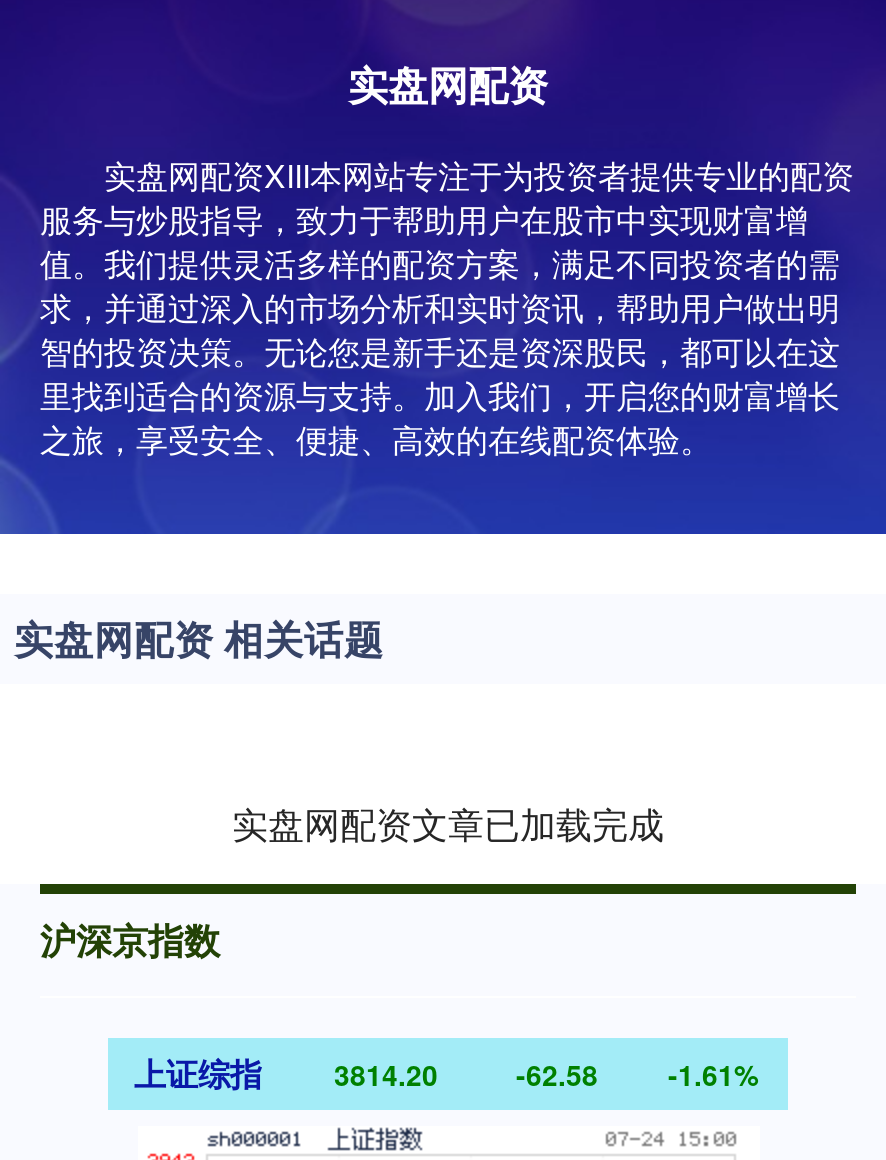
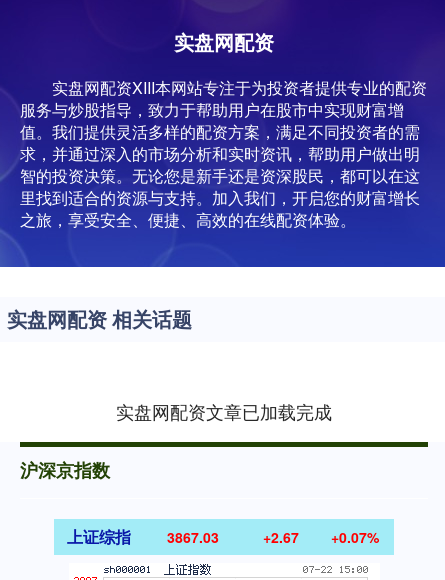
[334,1055,438,1095] 3814.20 -> [167,527,219,547] 3867.03
[516,1055,598,1095] -62.58 -> [263,527,299,547] +2.67
[668,1055,758,1095] -1.61% -> [331,527,379,547] +0.07%

